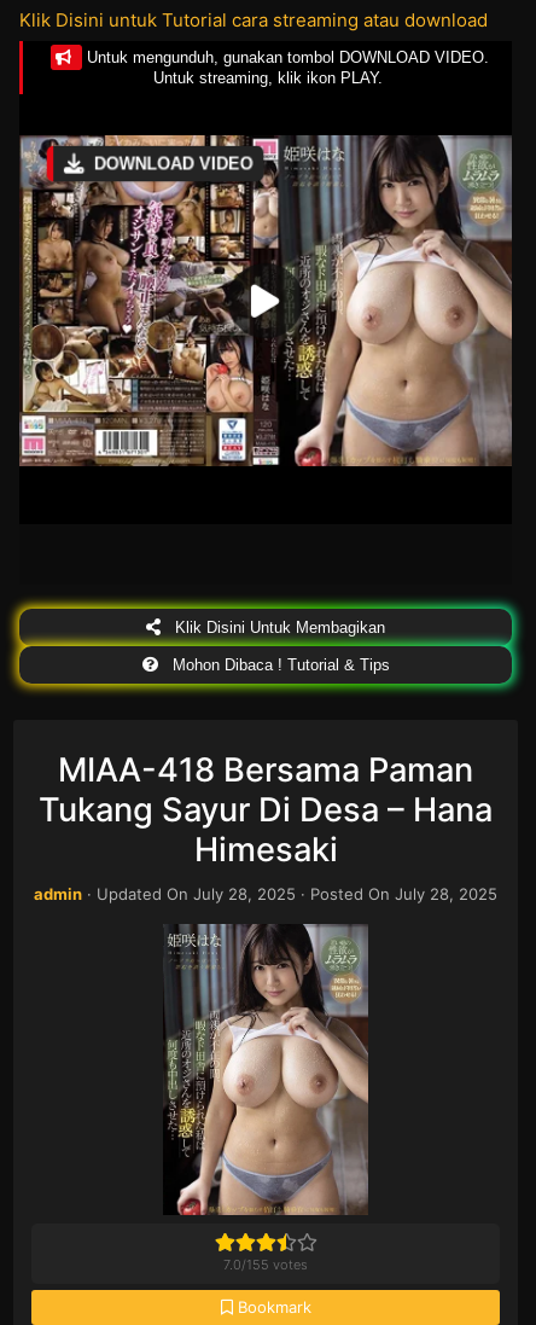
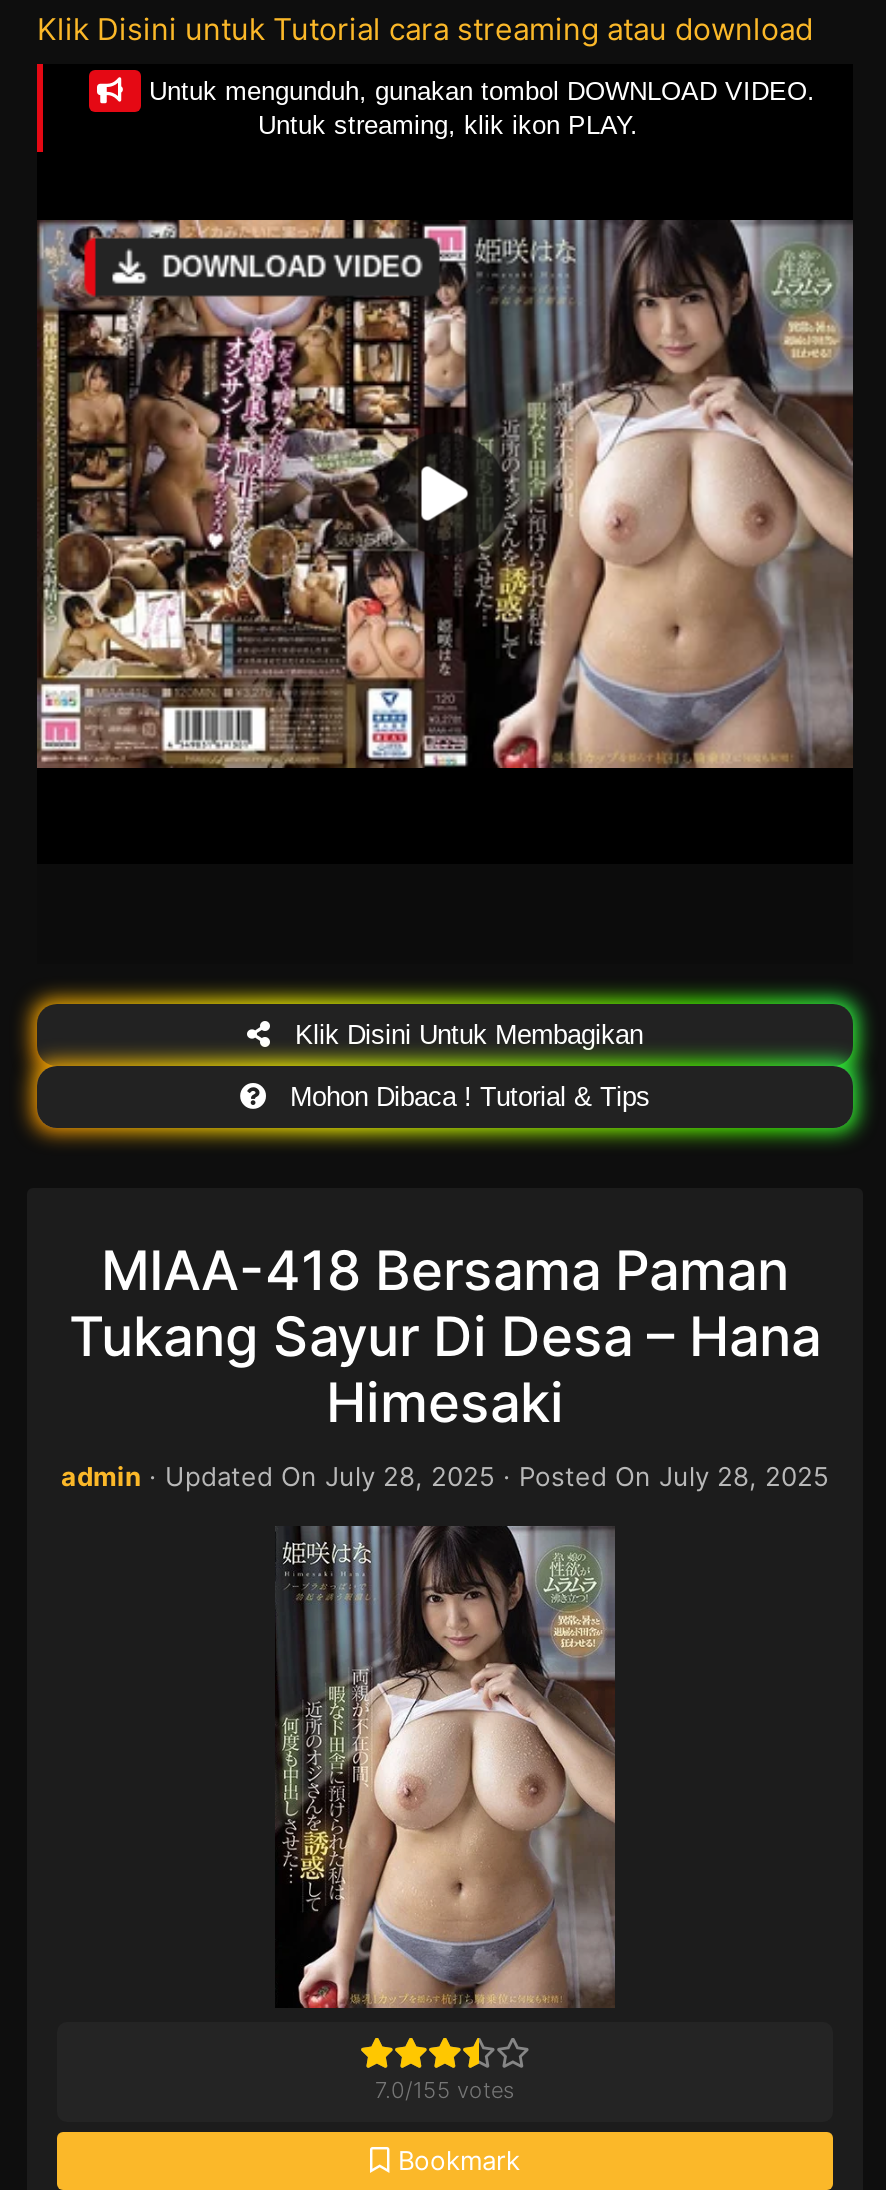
[404,604,515,688] [image] -> [677,1022,857,1134] [image]

